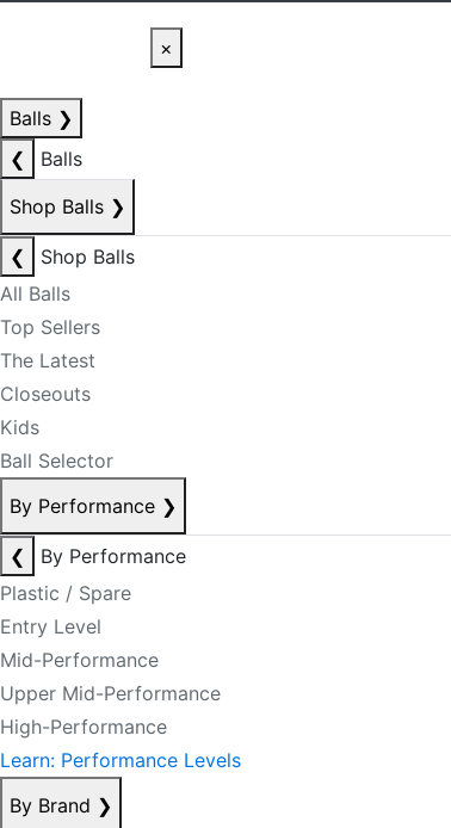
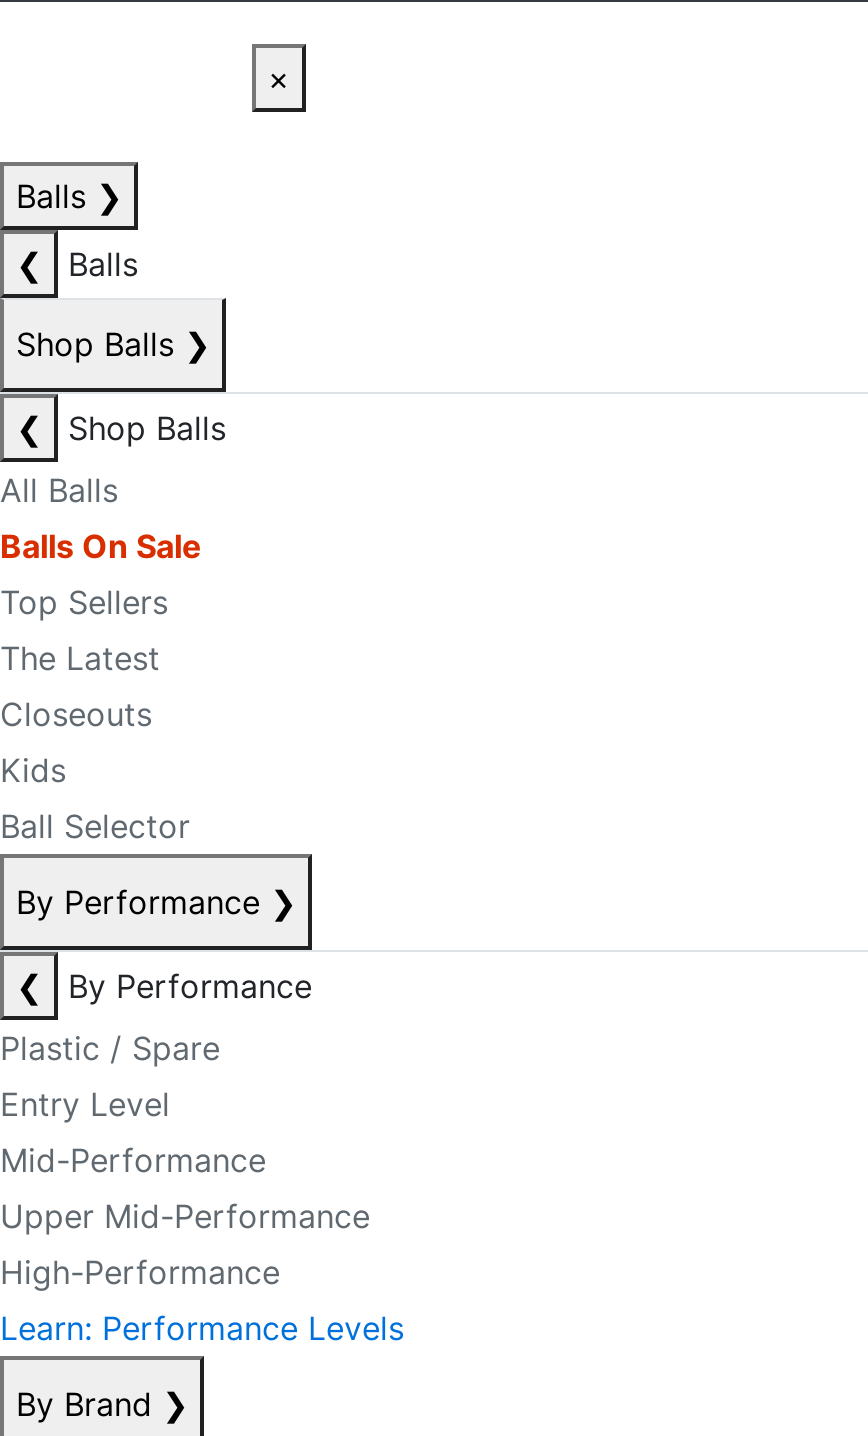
none -> [0,526,202,566] Balls On Sale

